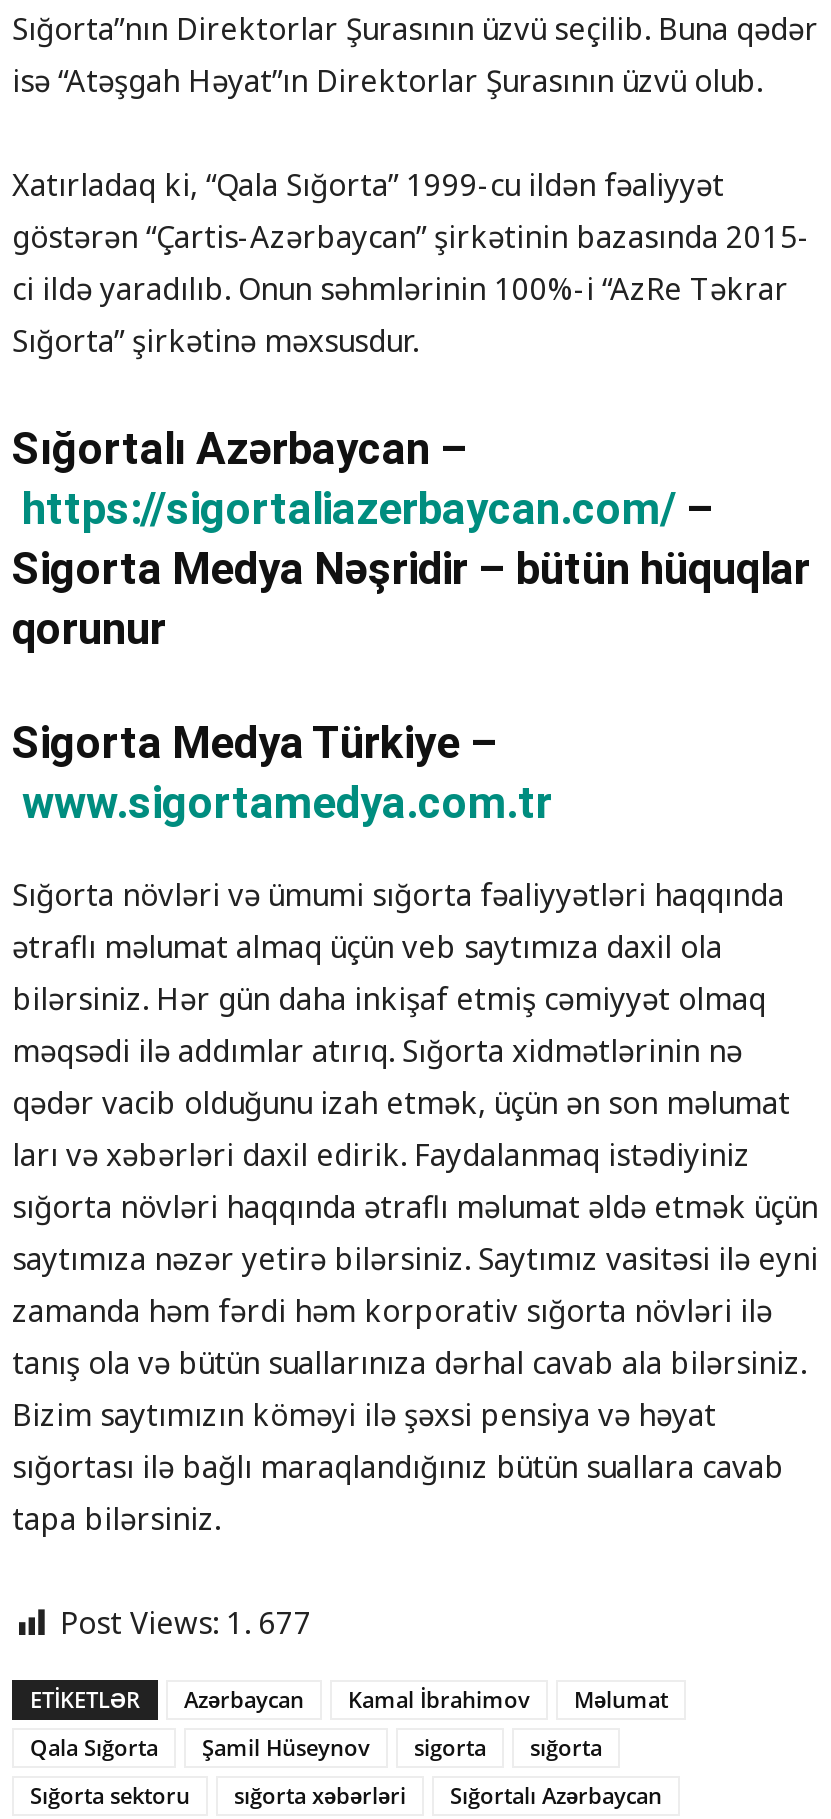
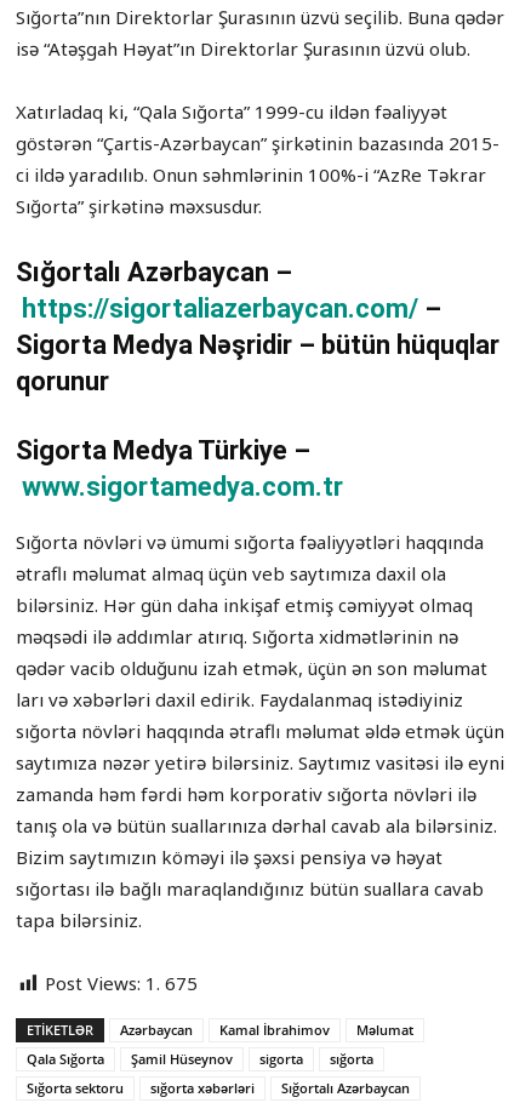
[60,1601,312,1641] Post Views: 1. 677 -> [45,971,198,995] Post Views: 1. 675

